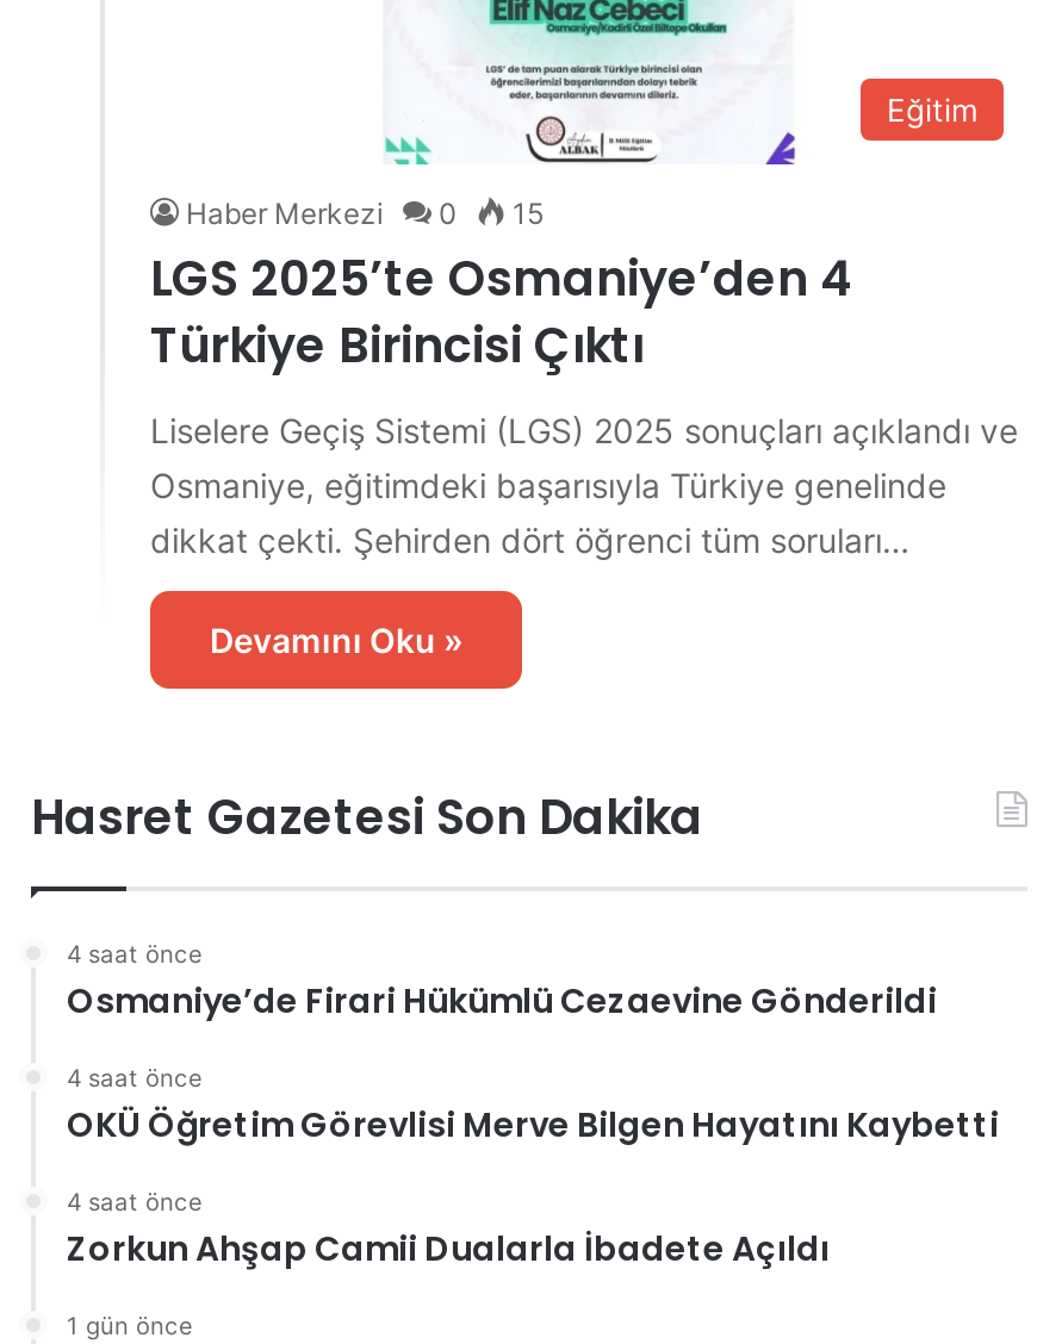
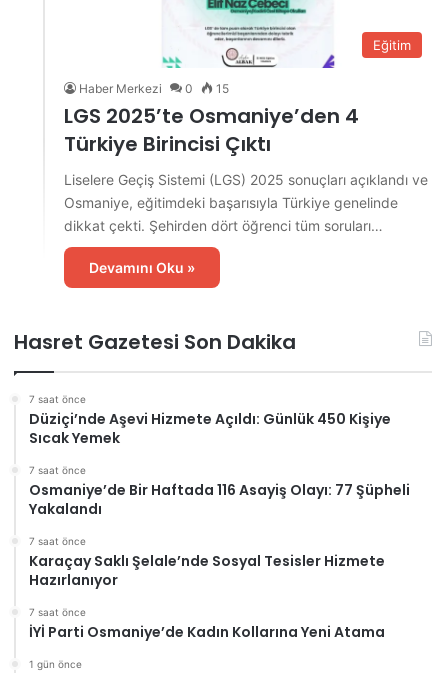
[67,937,999,1271] 4 saat önce | Osmaniye’de Firari Hükümlü Cezaevine Gönderildi | 4 saat önce | OKÜ Öğretim Görevlisi Merve Bilgen Hayatını Kaybetti | 4 saat önce | Zorkun Ahşap Camii Dualarla İbadete Açıldı -> [29,393,410,642] 7 saat önce | Düziçi’nde Aşevi Hizmete Açıldı: Günlük 450 Kişiye | Sıcak Yemek | 7 saat önce | Osmaniye’de Bir Haftada 116 Asayiş Olayı: 77 Şüpheli | Yakalandı | 7 saat önce | Karaçay Saklı Şelale’nde Sosyal Tesisler Hizmete | Hazırlanıyor | 7 saat önce | İYİ Parti Osmaniye’de Kadın Kollarına Yeni Atama

